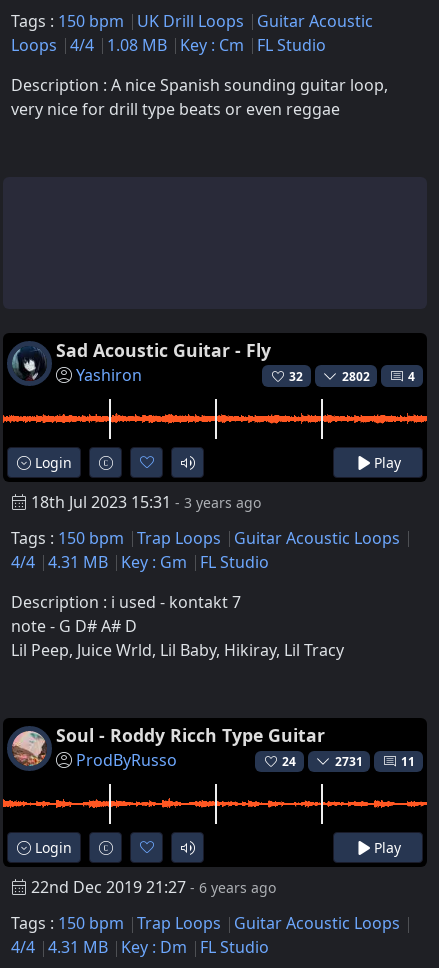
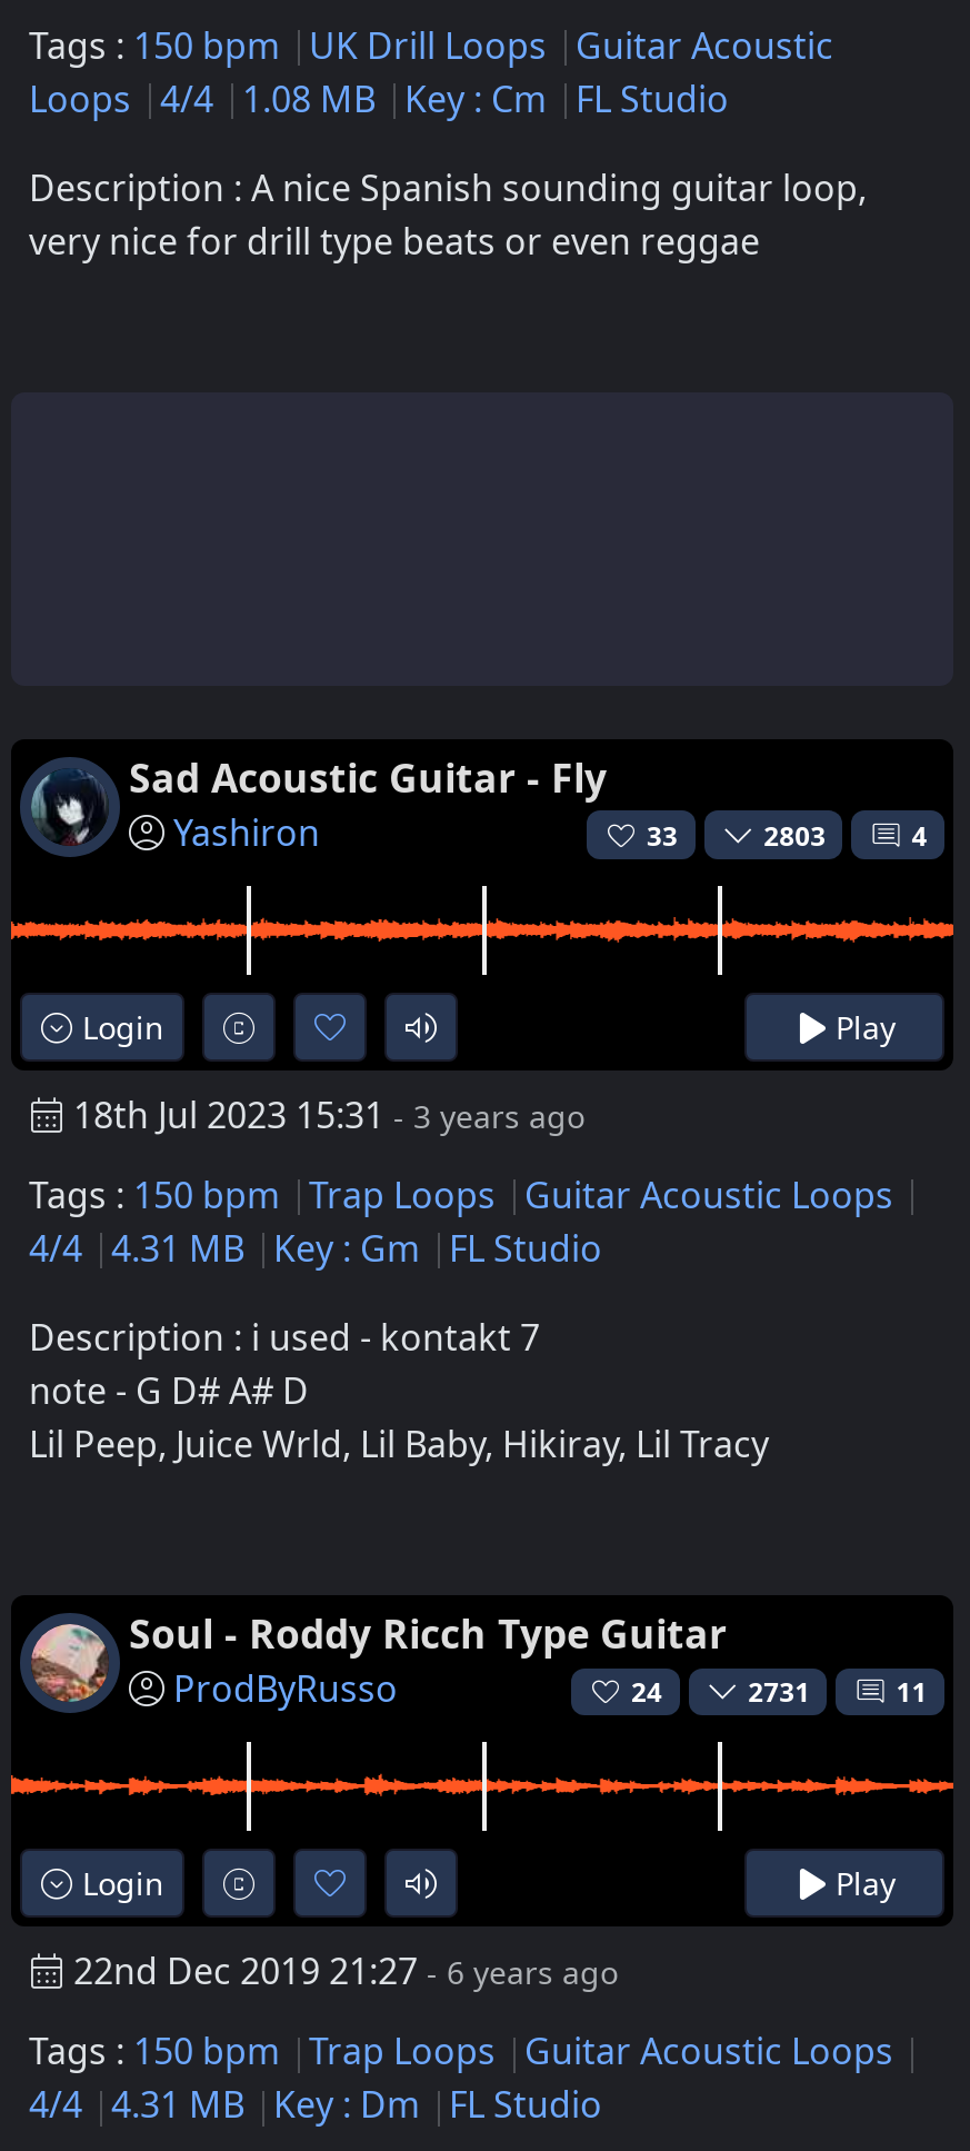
[289,367,303,384] 32 -> [647,816,678,854] 33
[342,367,370,384] 2802 -> [764,816,826,854] 2803

